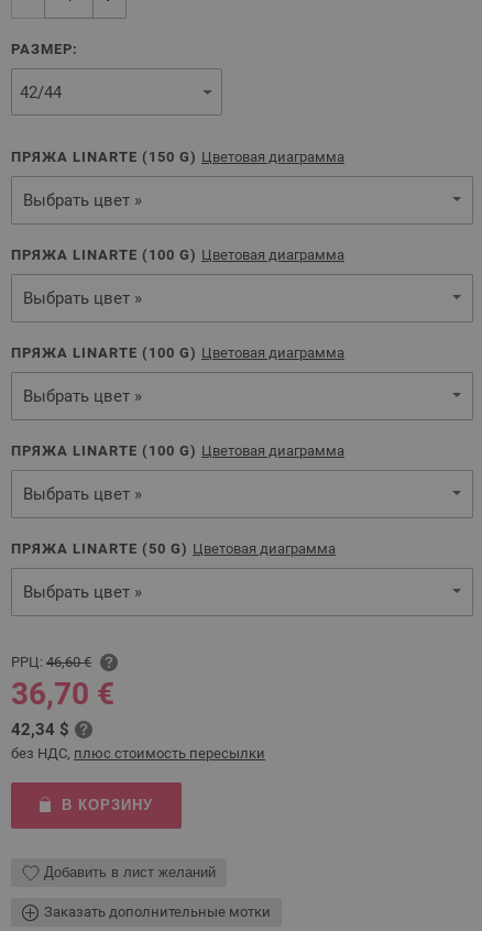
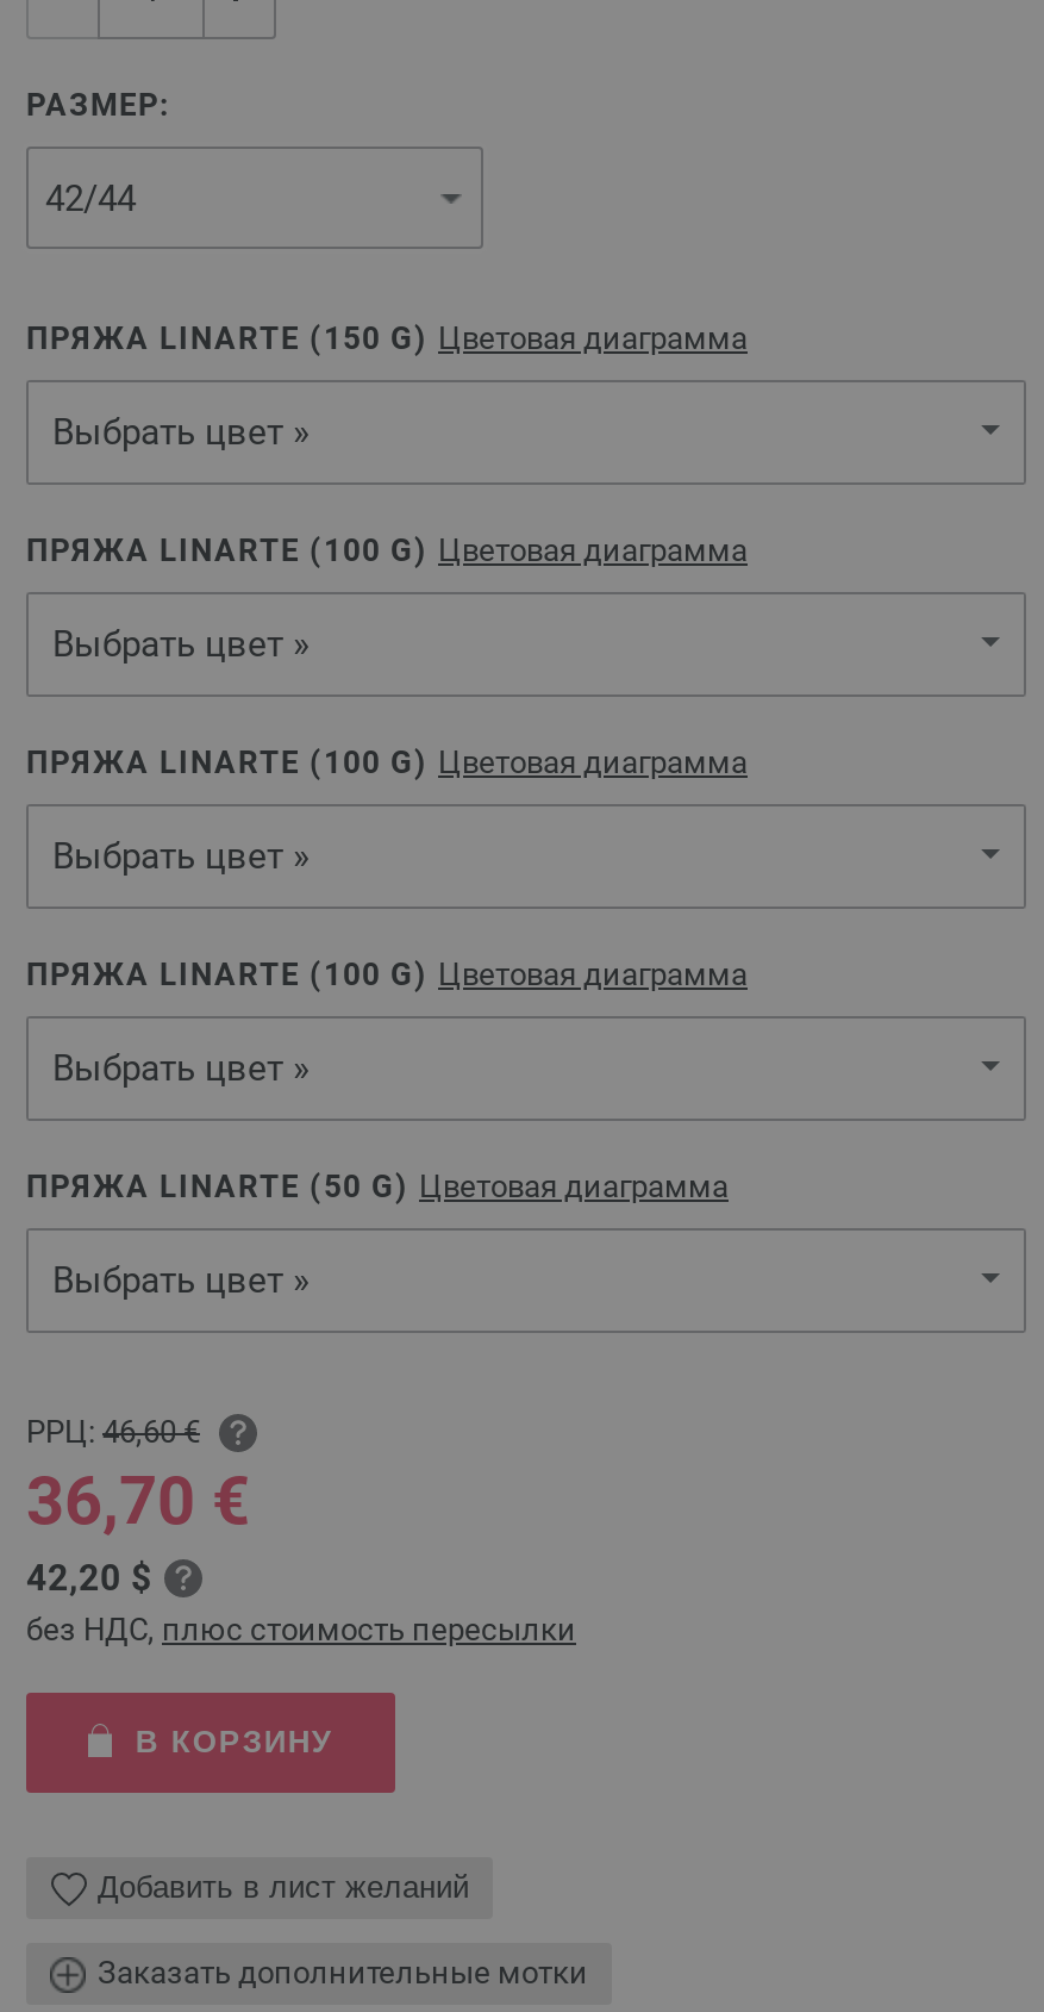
[11,719,69,739] 42,34 $ -> [26,1556,152,1599] 42,20 $

